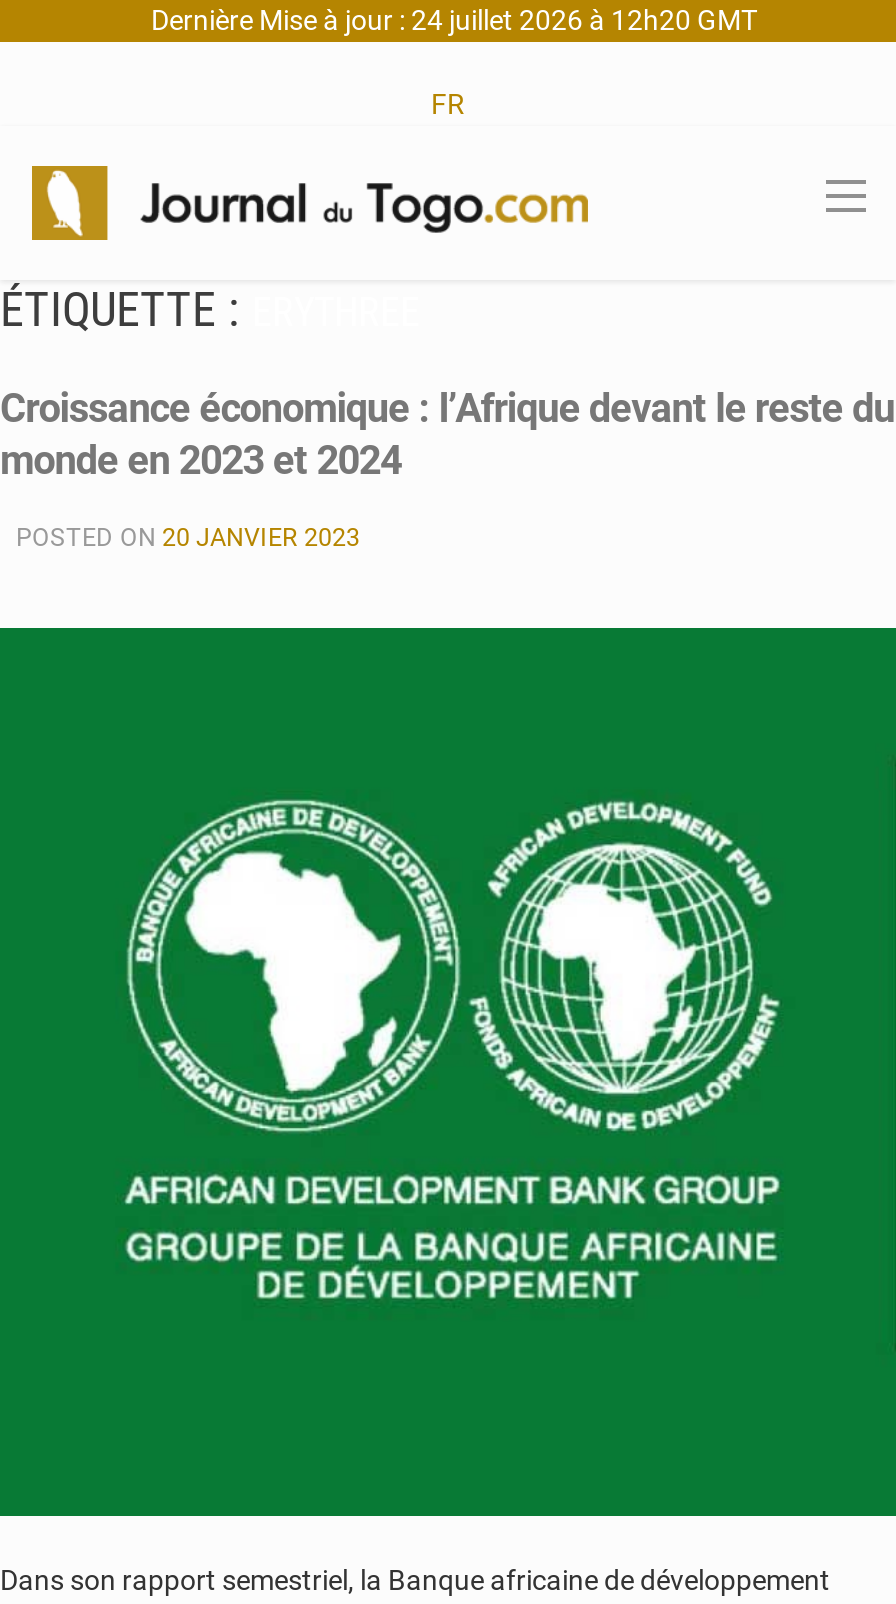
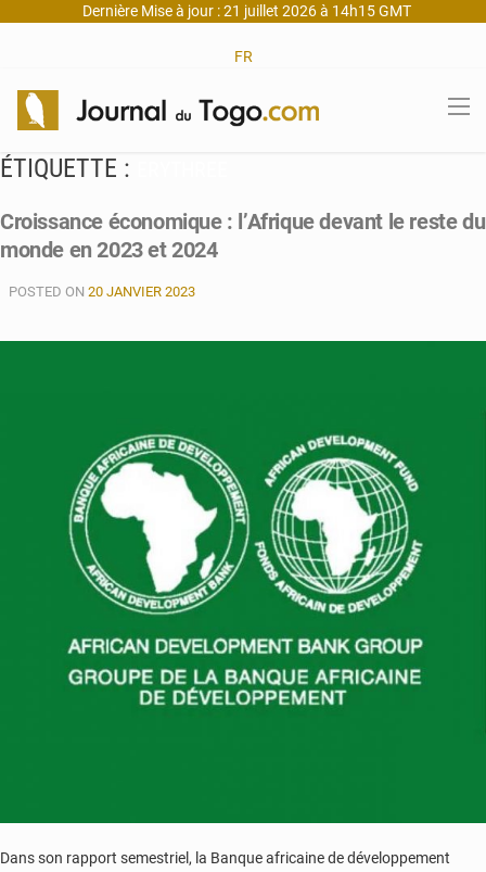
[145,4,757,36] Dernière Mise à jour : 24 juillet 2026 à 12h20 GMT -> [79,2,411,20] Dernière Mise à jour : 21 juillet 2026 à 14h15 GMT

